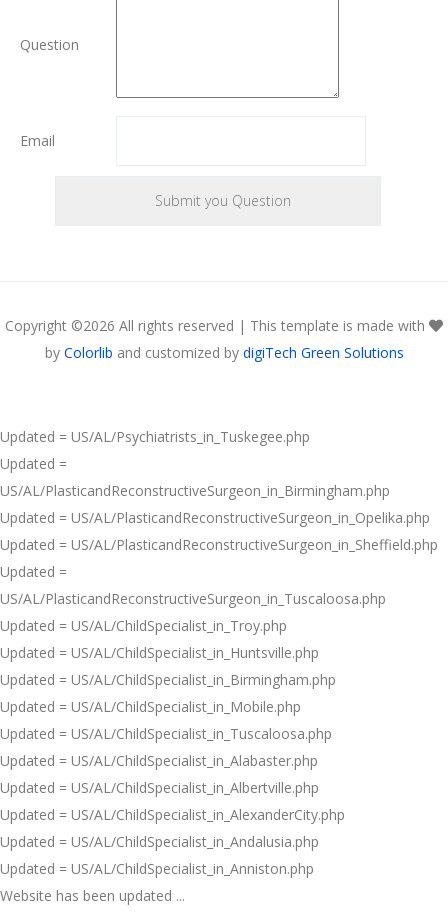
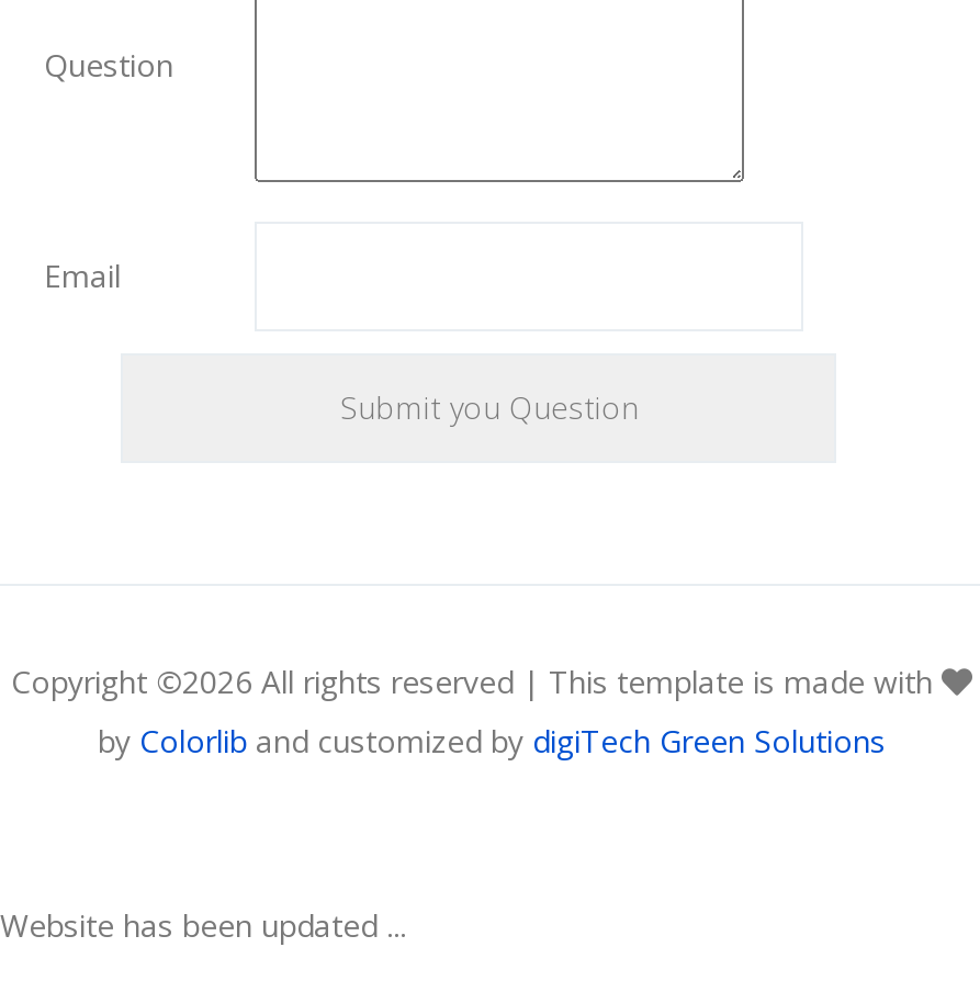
[0,427,438,878] Updated = US/AL/Psychiatrists_in_Tuskegee.php | Updated = | US/AL/PlasticandReconstructiveSurgeon_in_Birmingham.php | Updated = US/AL/PlasticandReconstructiveSurgeon_in_Opelika.php | Updated = US/AL/PlasticandReconstructiveSurgeon_in_Sheffield.php | Updated = | US/AL/PlasticandReconstructiveSurgeon_in_Tuscaloosa.php | Updated = US/AL/ChildSpecialist_in_Troy.php | Updated = US/AL/ChildSpecialist_in_Huntsville.php | Updated = US/AL/ChildSpecialist_in_Birmingham.php | Updated = US/AL/ChildSpecialist_in_Mobile.php | Updated = US/AL/ChildSpecialist_in_Tuscaloosa.php | Updated = US/AL/ChildSpecialist_in_Alabaster.php | Updated = US/AL/ChildSpecialist_in_Albertville.php | Updated = US/AL/ChildSpecialist_in_AlexanderCity.php | Updated = US/AL/ChildSpecialist_in_Andalusia.php | Updated = US/AL/ChildSpecialist_in_Anniston.php -> none

